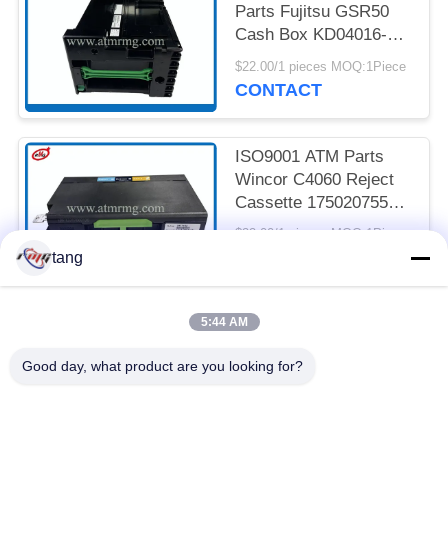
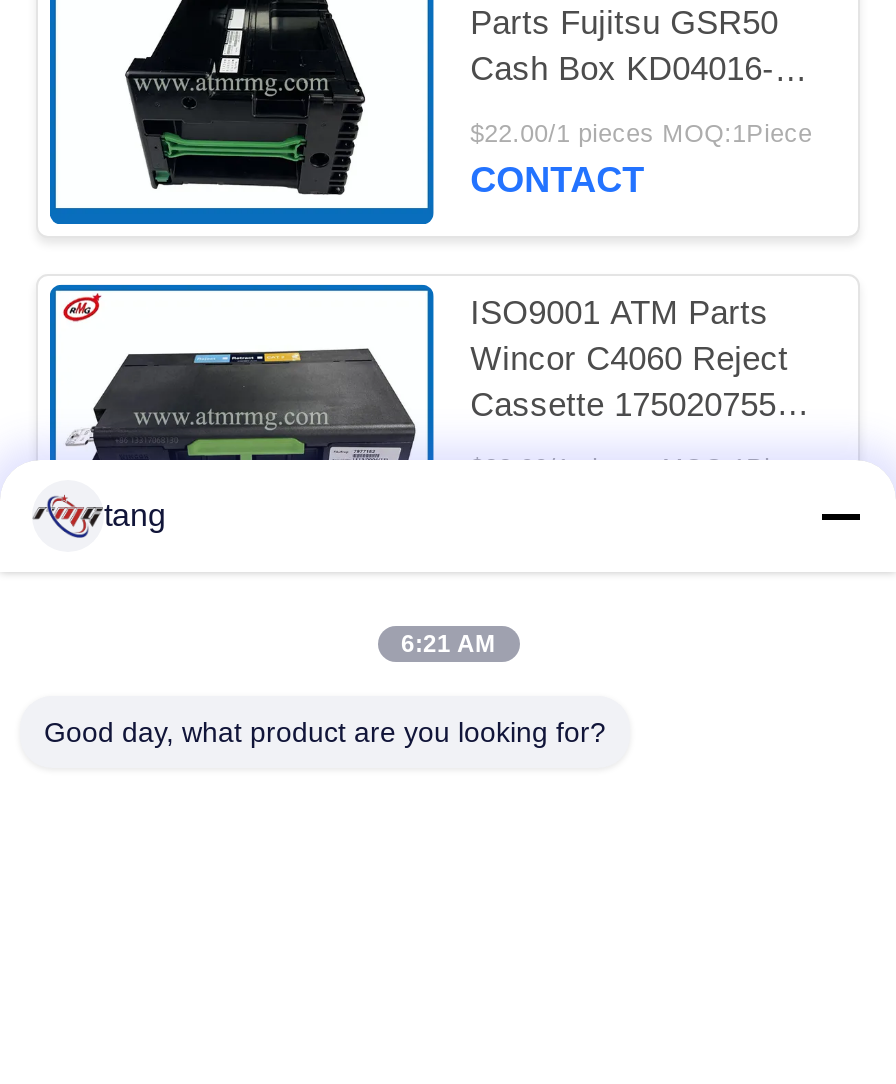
[200,315,247,329] 5:44 AM -> [401,630,495,658] 6:21 AM

